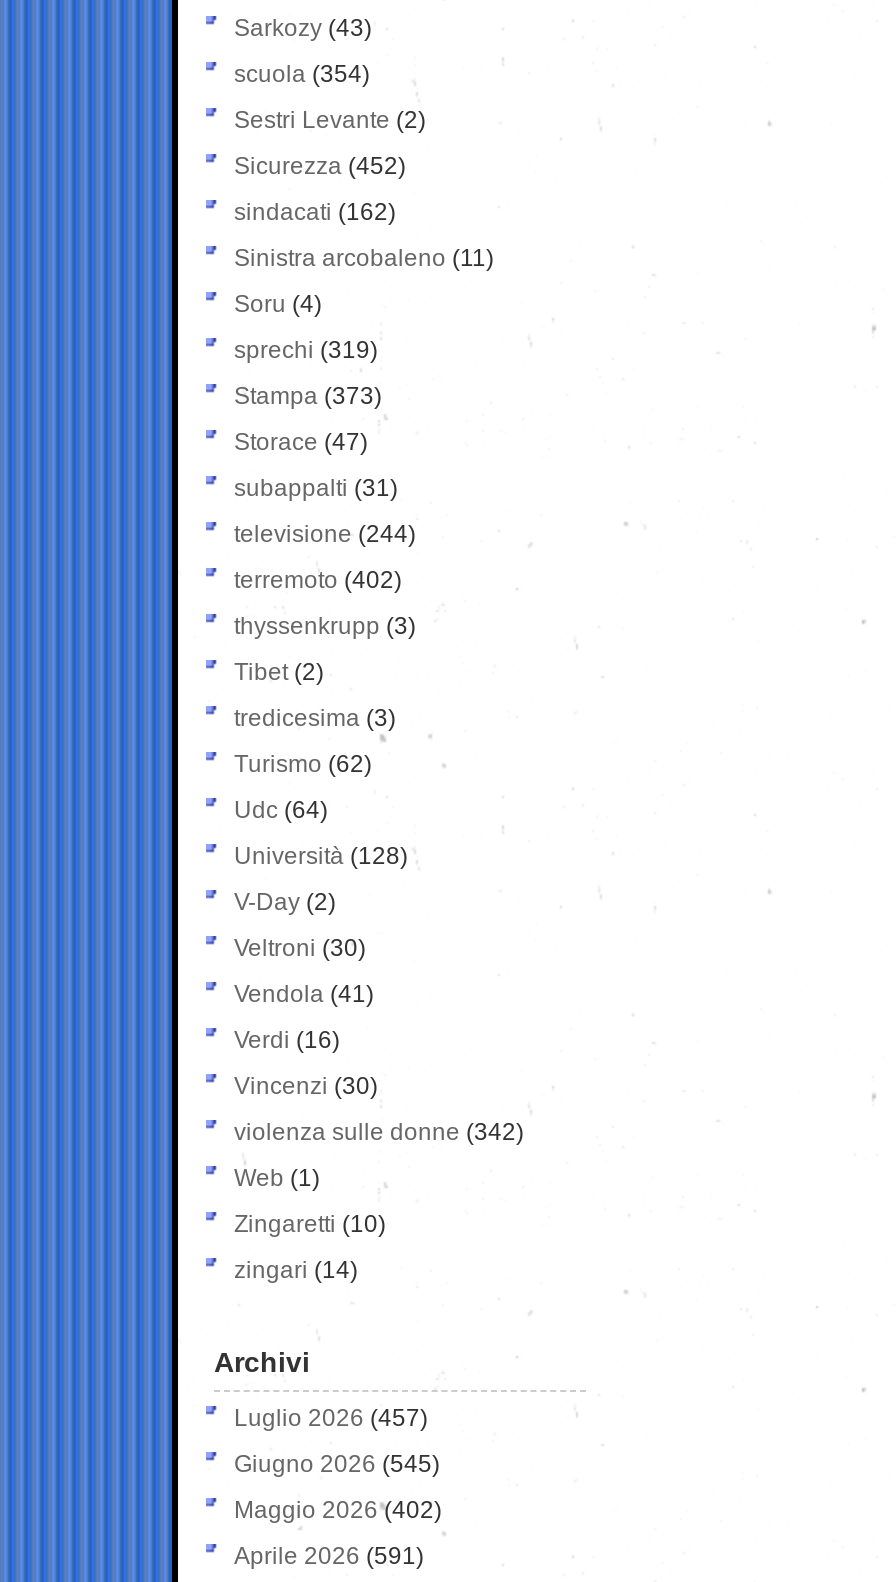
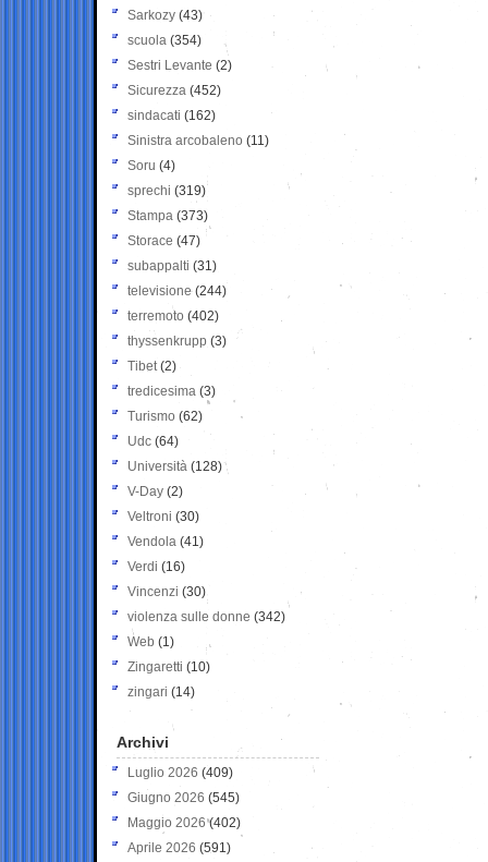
[234,1404,428,1432] Luglio 2026 (457) -> [127,765,233,780] Luglio 2026 (409)

